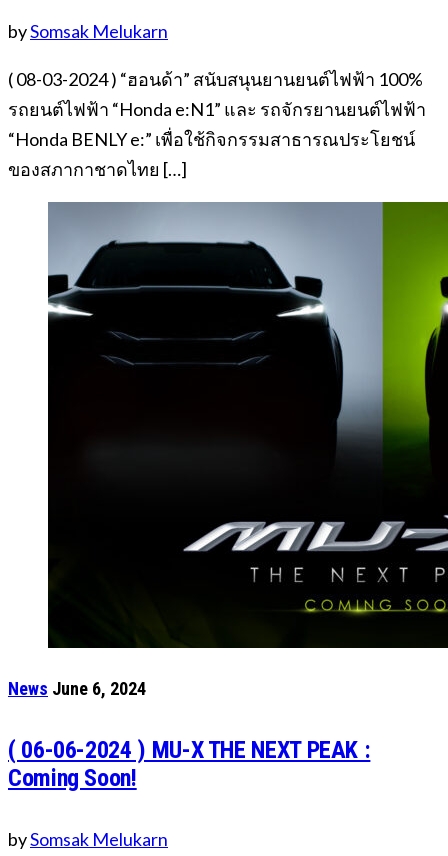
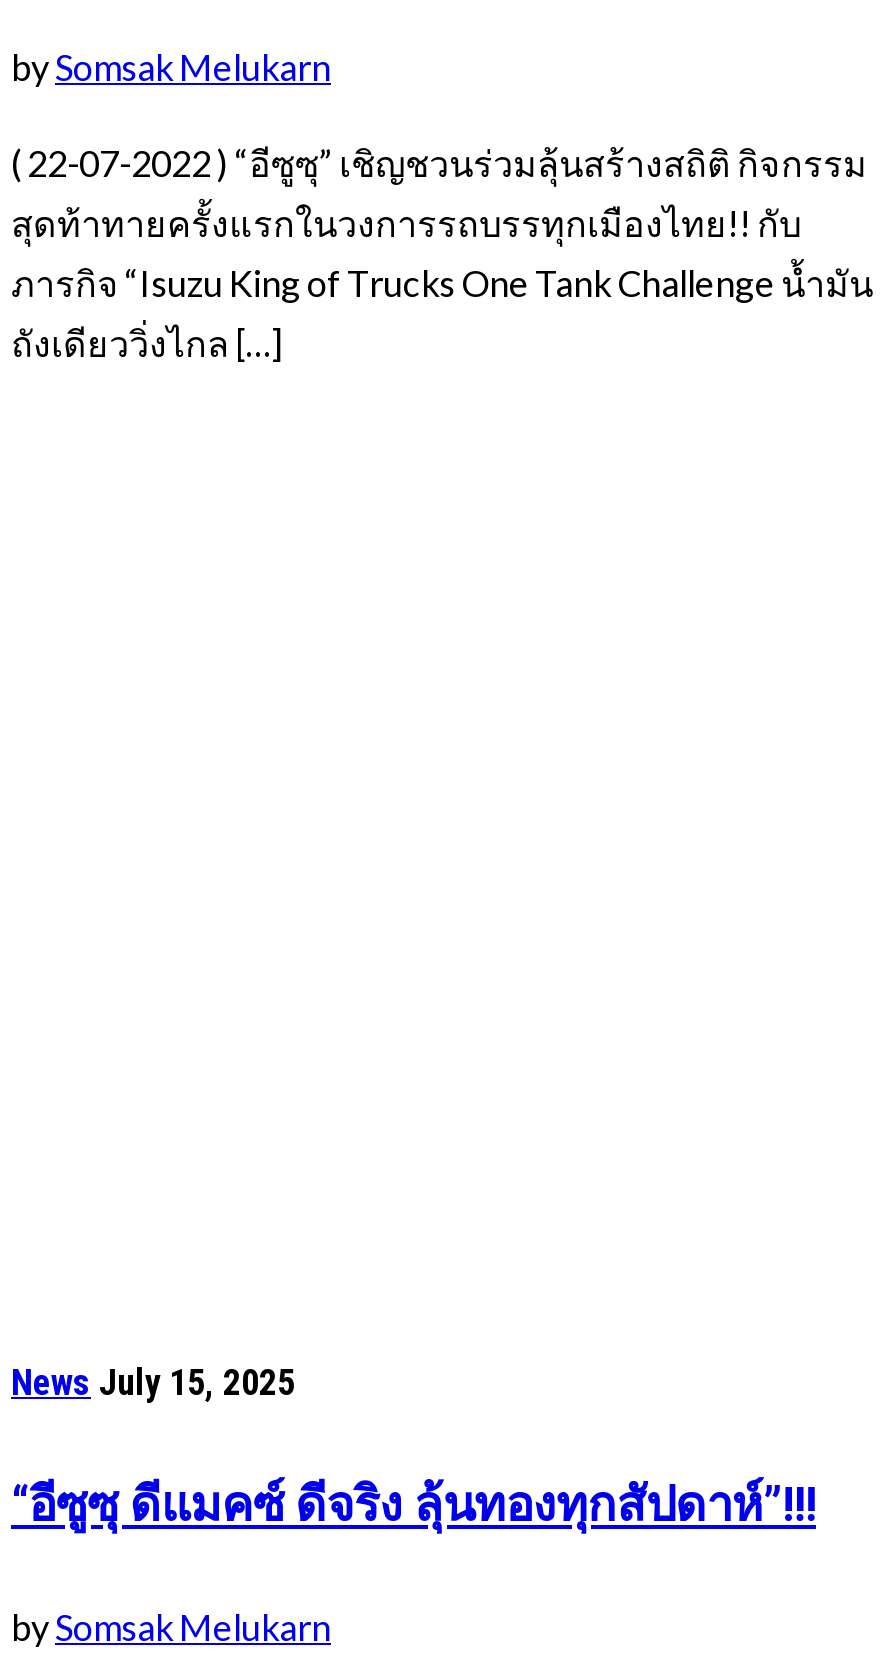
[8,68,426,180] ( 08-03-2024 ) “ฮอนด้า” สนับสนุนยานยนต์ไฟฟ้า 100% | รถยนต์ไฟฟ้า “Honda e:N1” และ รถจักรยานยนต์ไฟฟ้า | “Honda BENLY e:” เพื่อใช้กิจกรรมสาธารณประโยชน์ | ของสภากาชาดไทย […] -> [11,142,873,366] ( 22-07-2022 ) “อีซูซุ” เชิญชวนร่วมลุ้นสร้างสถิติ กิจกรรม | สุดท้าทายครั้งแรกในวงการรถบรรทุกเมืองไทย!! กับ | ภารกิจ “Isuzu King of Trucks One Tank Challenge น้ำมัน | ถังเดียววิ่งไกล […]
[47,201,445,649] [image] -> none
[8,678,146,699] News June 6, 2024 -> [11,1362,295,1404] News July 15, 2025
[8,736,370,792] ( 06-06-2024 ) MU-X THE NEXT PEAK : | Coming Soon! -> [11,1478,816,1534] “อีซูซุ ดีแมคซ์ ดีจริง ลุ้นทองทุกสัปดาห์”!!!

